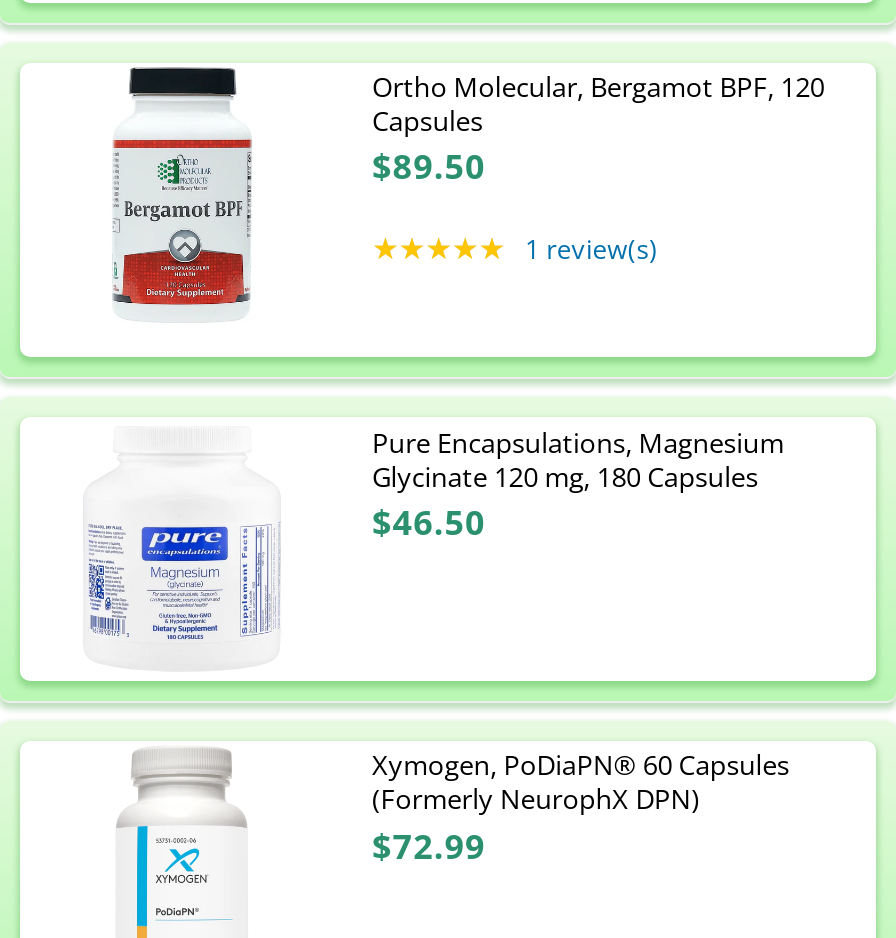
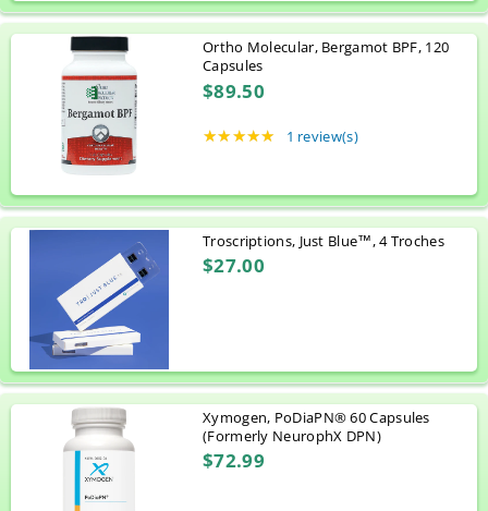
[54,422,784,678] [image] | Pure Encapsulations, Magnesium | Glycinate 120 mg, 180 Capsules | $46.50 -> [28,229,444,370] [image] | Troscriptions, Just Blue™, 4 Troches | $27.00

